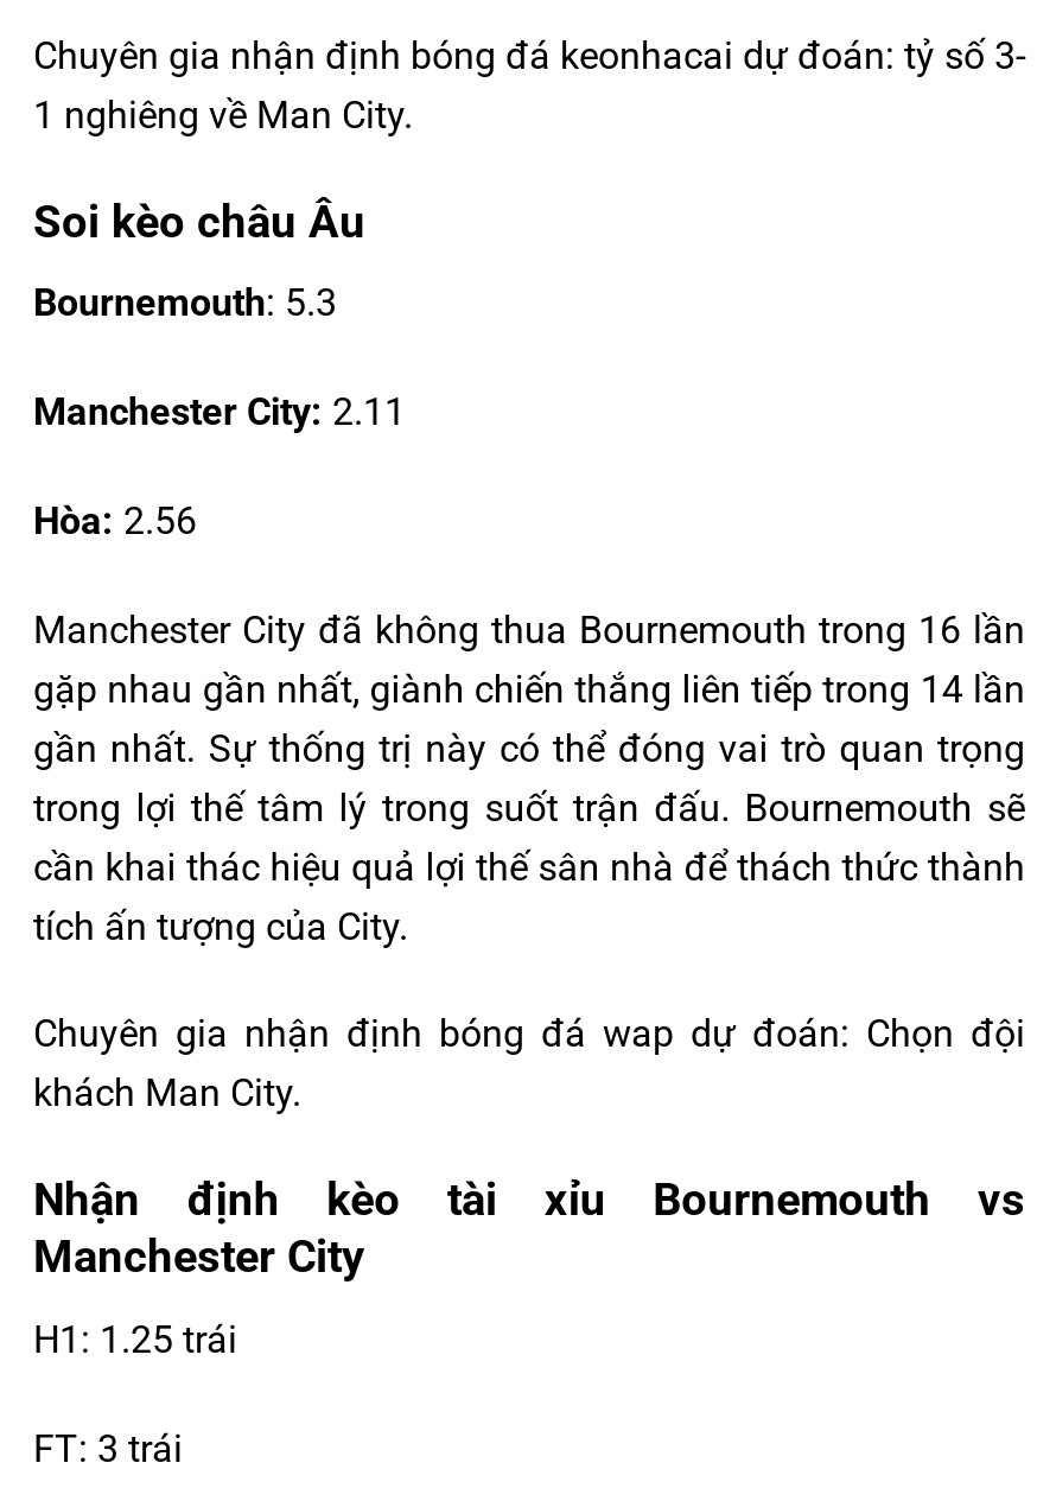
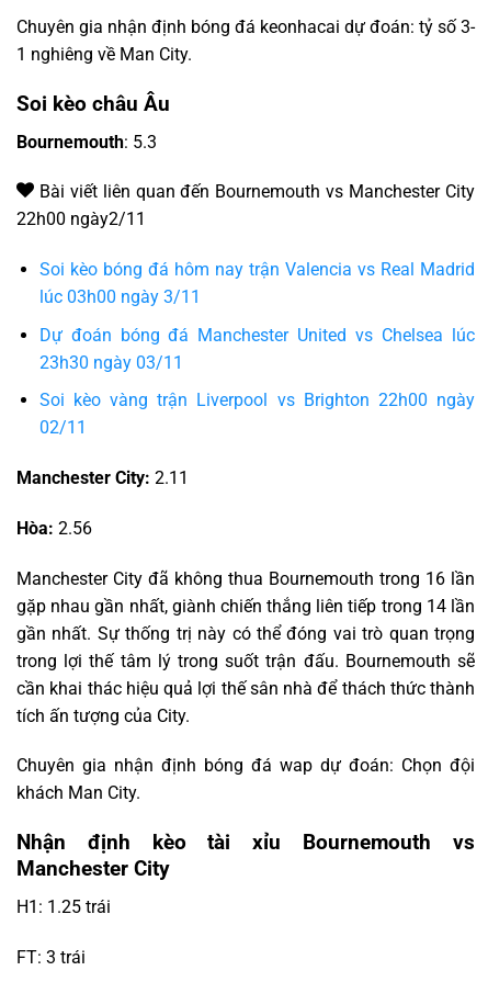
none -> [16,181,475,438] Bài viết liên quan đến Bournemouth vs Manchester City | 22h00 ngày2/11 | Soi kèo bóng đá hôm nay trận Valencia vs Real Madrid | lúc 03h00 ngày 3/11 | Dự đoán bóng đá Manchester United vs Chelsea lúc | 23h30 ngày 03/11 | Soi kèo vàng trận Liverpool vs Brighton 22h00 ngày | 02/11

